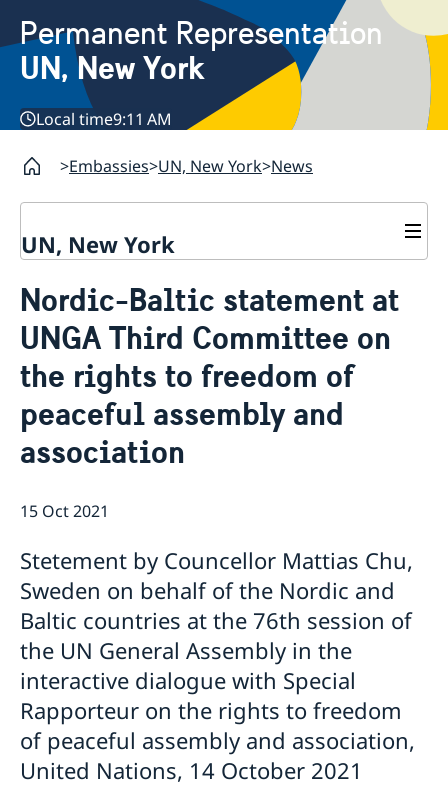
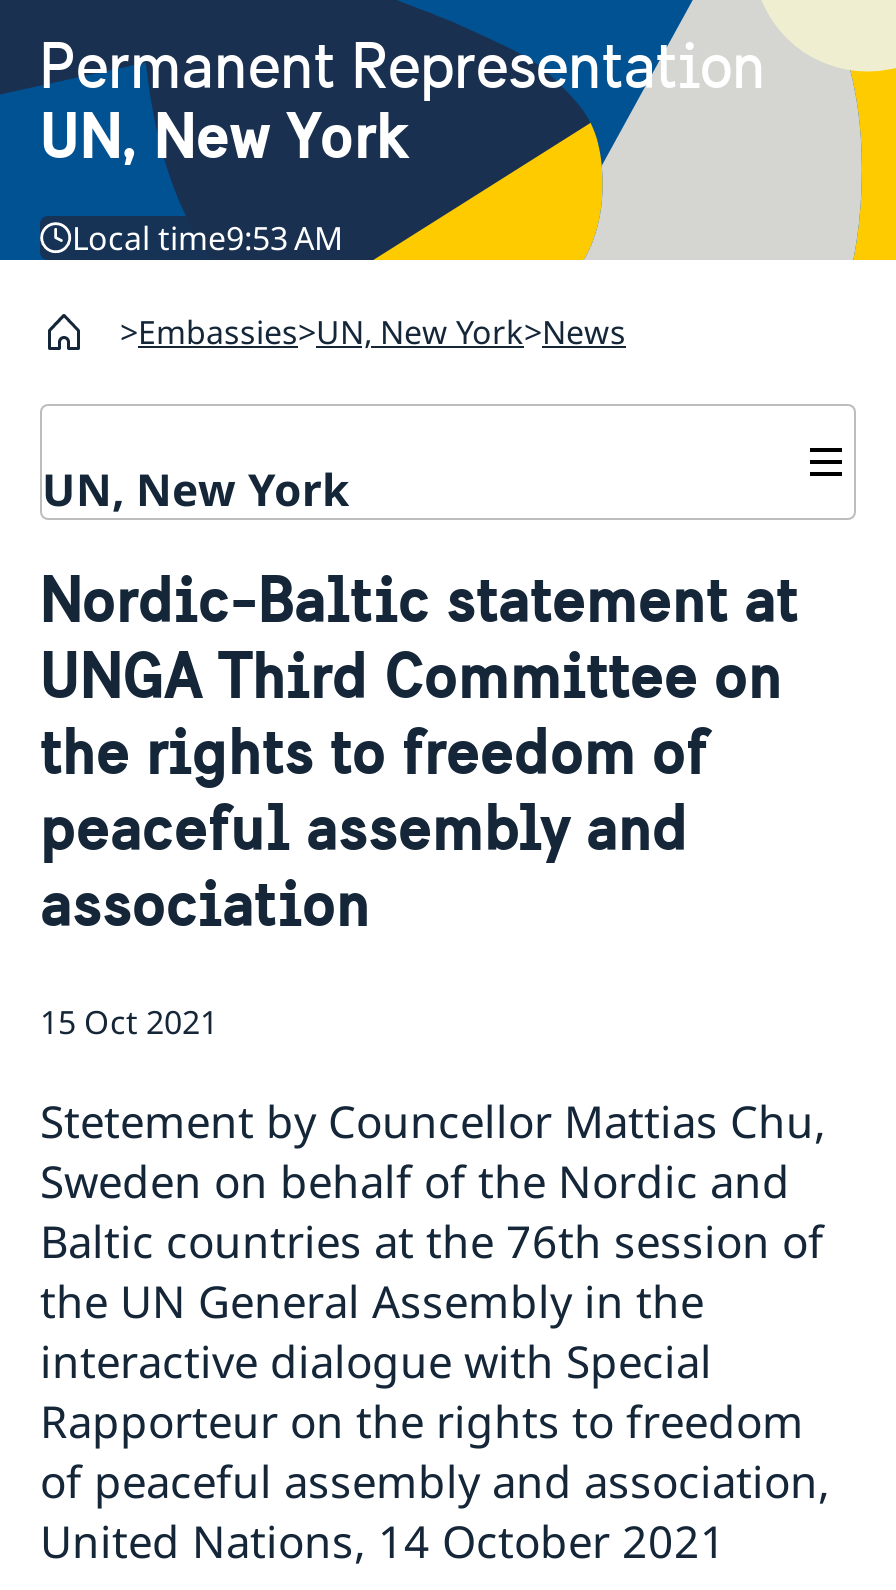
[36,108,172,130] Local time9:11 AM -> [72,217,344,261] Local time9:53 AM

